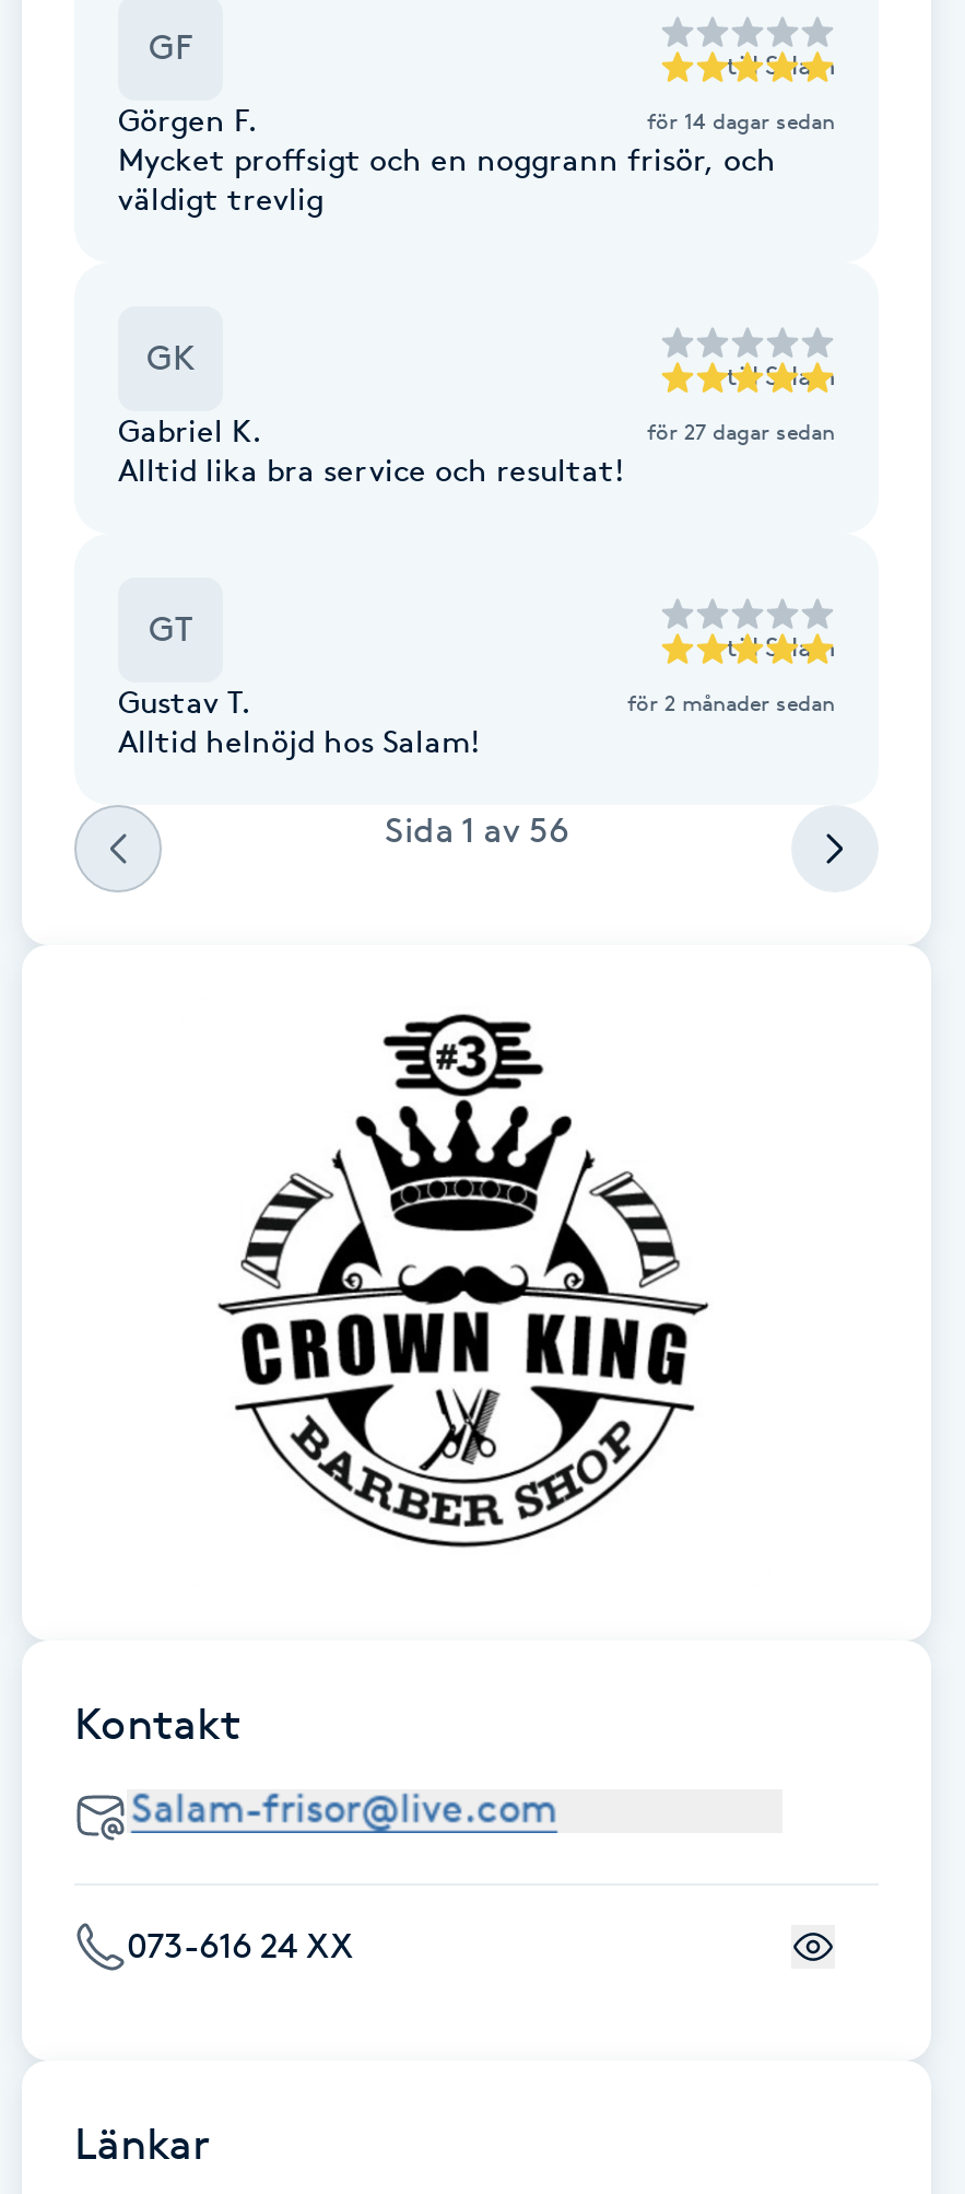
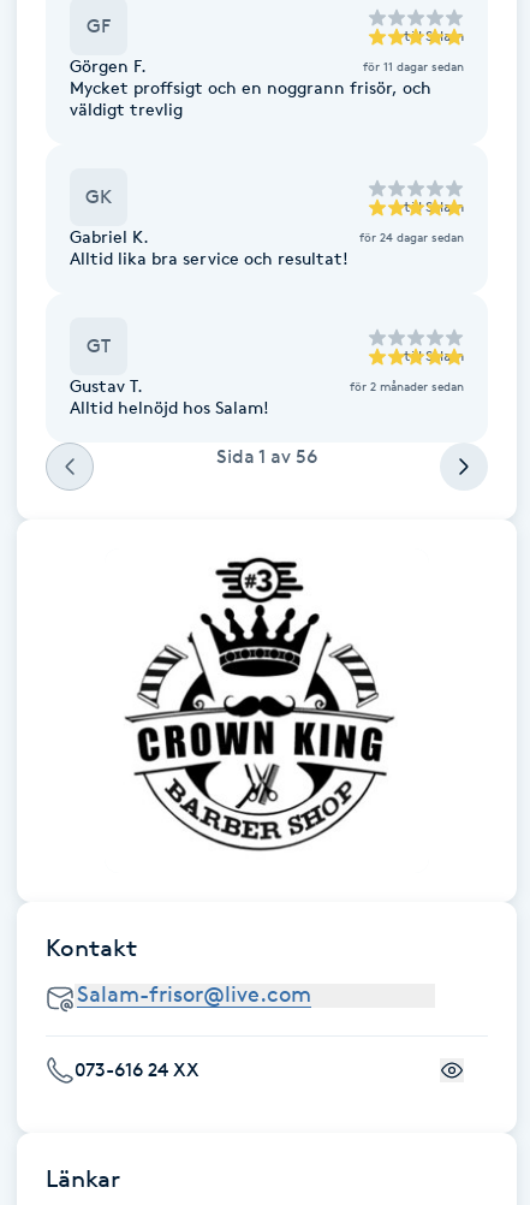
[647,105,835,133] för 14 dagar sedan -> [363,57,464,73] för 11 dagar sedan
[647,415,835,444] för 27 dagar sedan -> [359,228,464,244] för 24 dagar sedan

